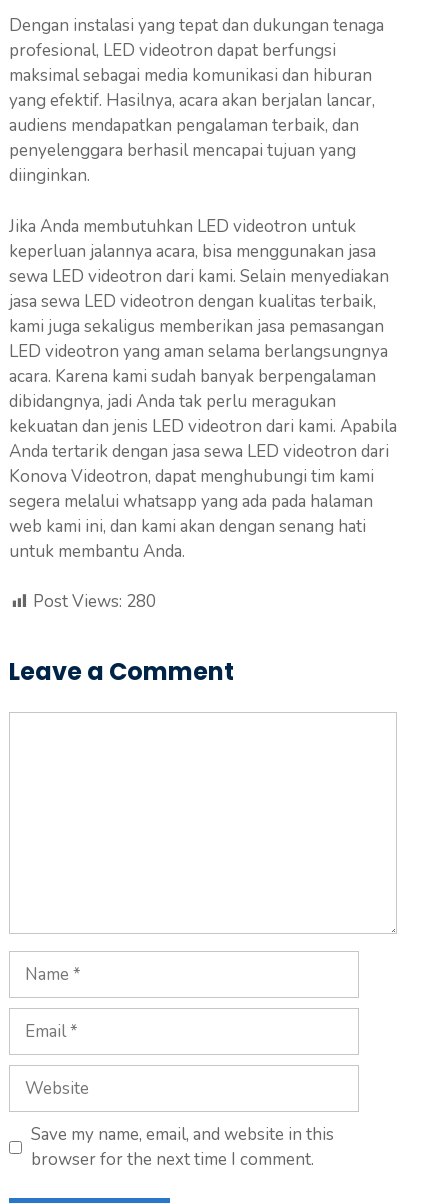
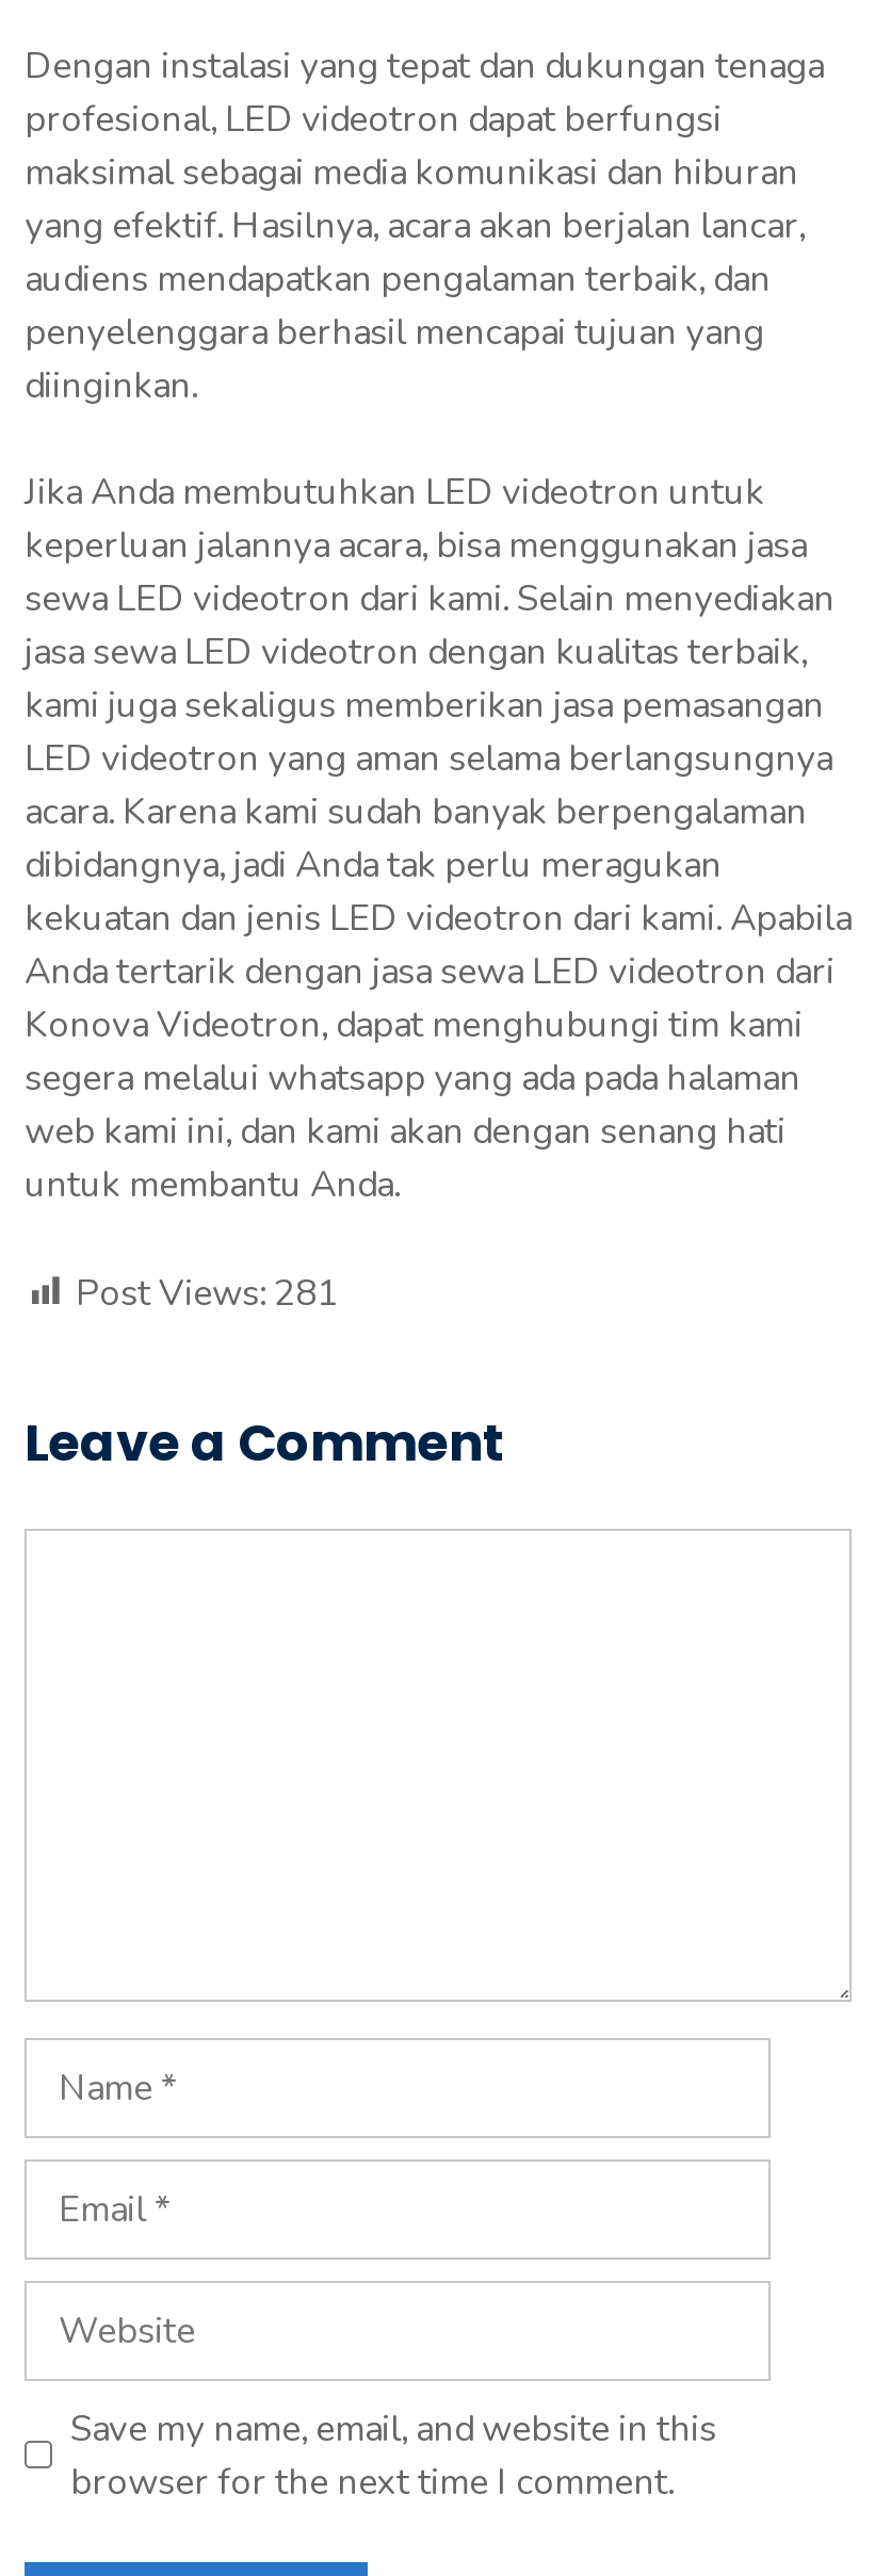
[33,590,156,613] Post Views: 280 -> [76,1267,338,1316] Post Views: 281

